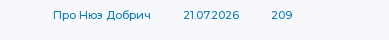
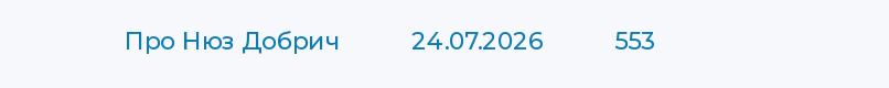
[183,8,239,22] 21.07.2026 -> [411,25,544,56] 24.07.2026
[271,8,292,22] 209 -> [614,25,654,56] 553

